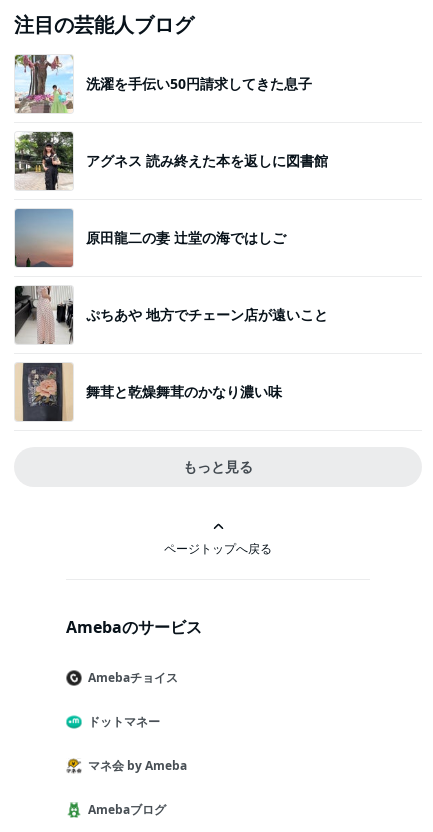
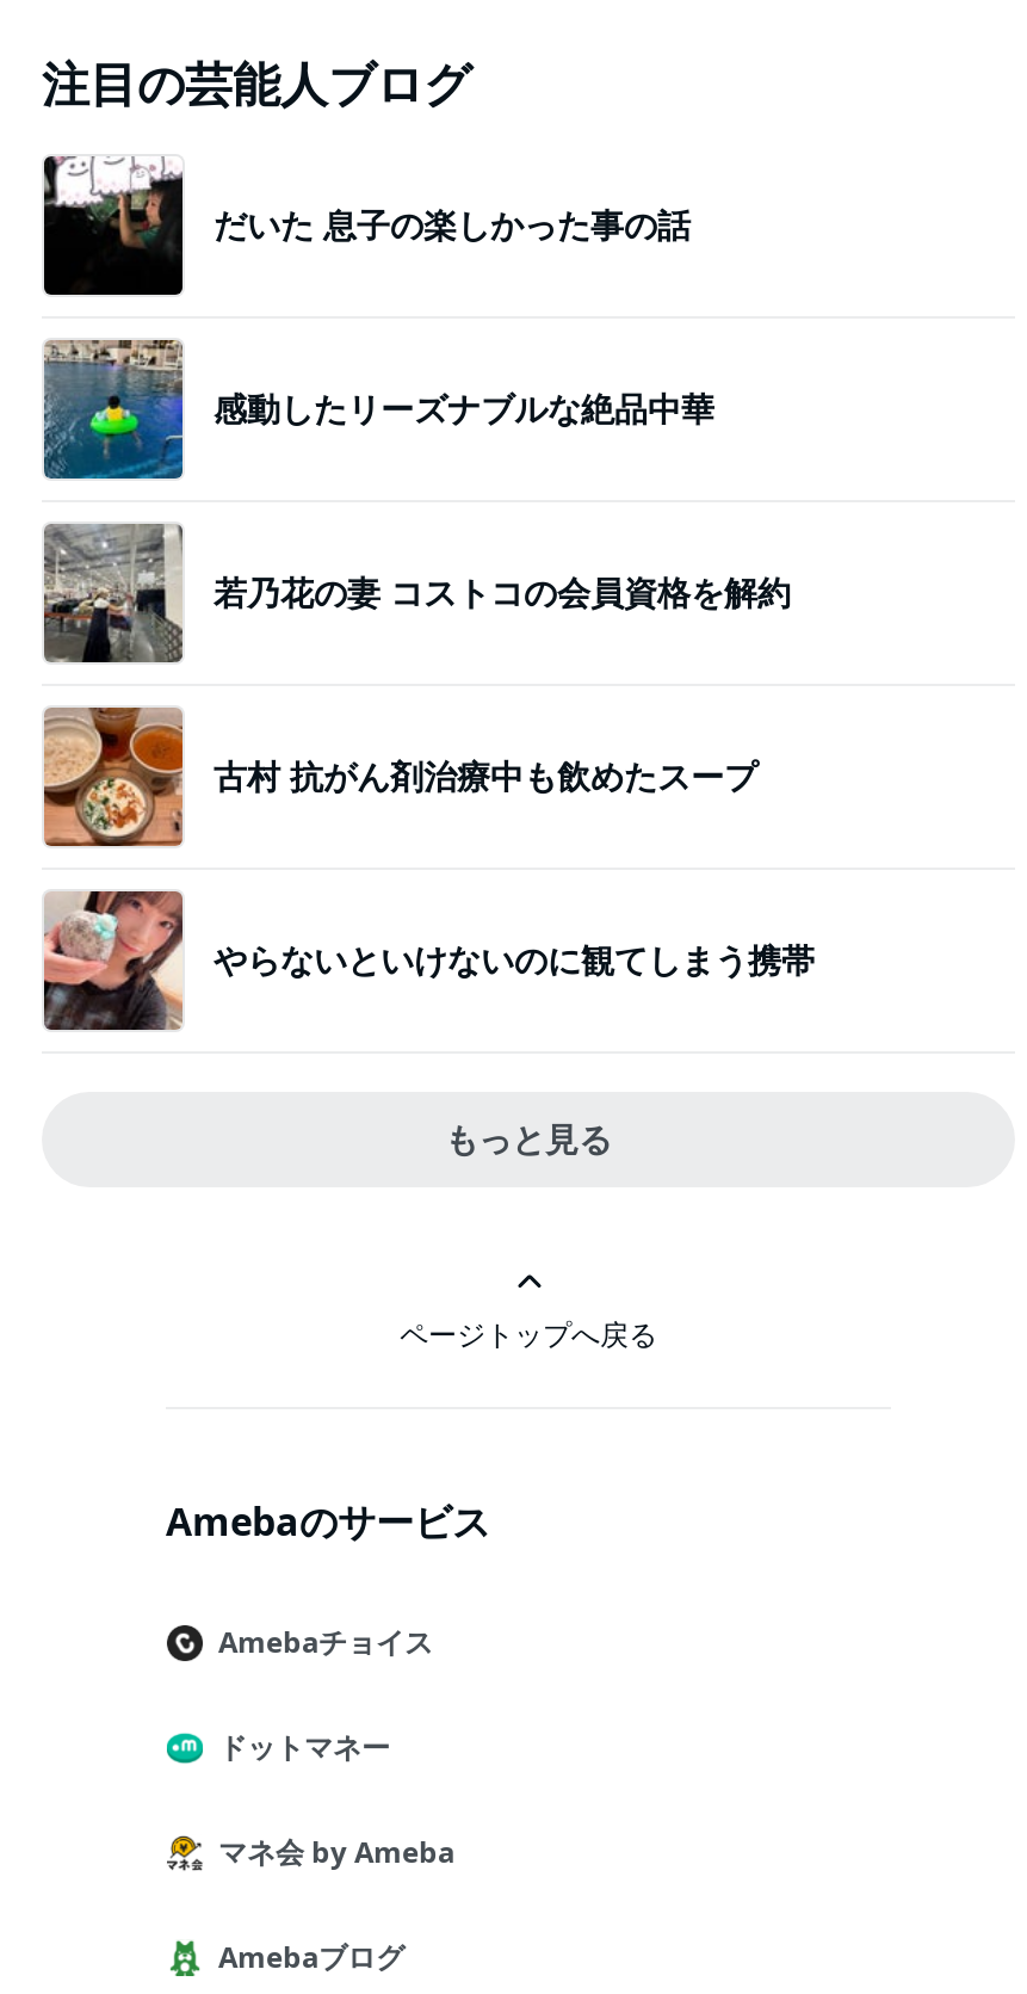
[14,54,312,114] [image] | 洗濯を手伝い50円請求してきた息子 -> [42,156,691,297] [image] | だいた 息子の楽しかった事の話
[14,131,328,191] [image] | アグネス 読み終えた本を返しに図書館 -> [42,338,714,481] [image] | 感動したリーズナブルな絶品中華
[15,209,286,268] [image] | 原田龍二の妻 辻堂の海ではしご -> [44,524,791,662] [image] | 若乃花の妻 コストコの会員資格を解約
[14,285,328,345] [image] | ぷちあや 地方でチェーン店が遠いこと -> [42,708,757,848] [image] | 古村 抗がん剤治療中も飲めたスープ
[15,362,282,422] [image] | 舞茸と乾燥舞茸のかなり濃い味 -> [42,891,815,1032] [image] | やらないといけないのに観てしまう携帯

